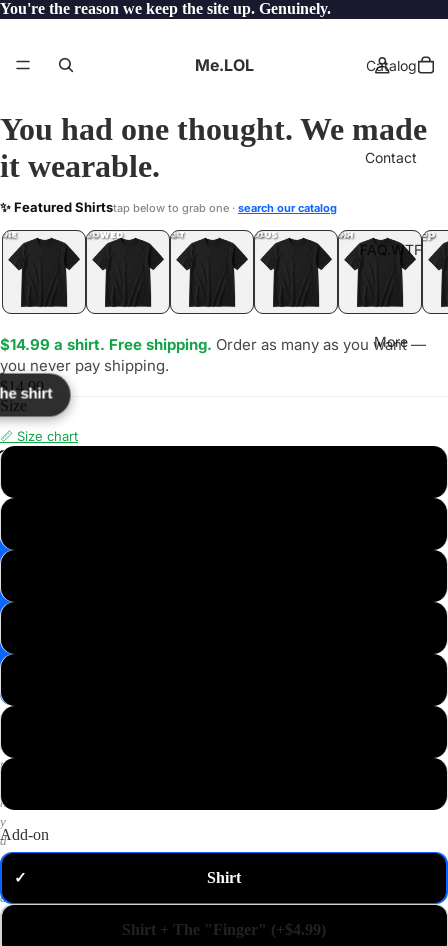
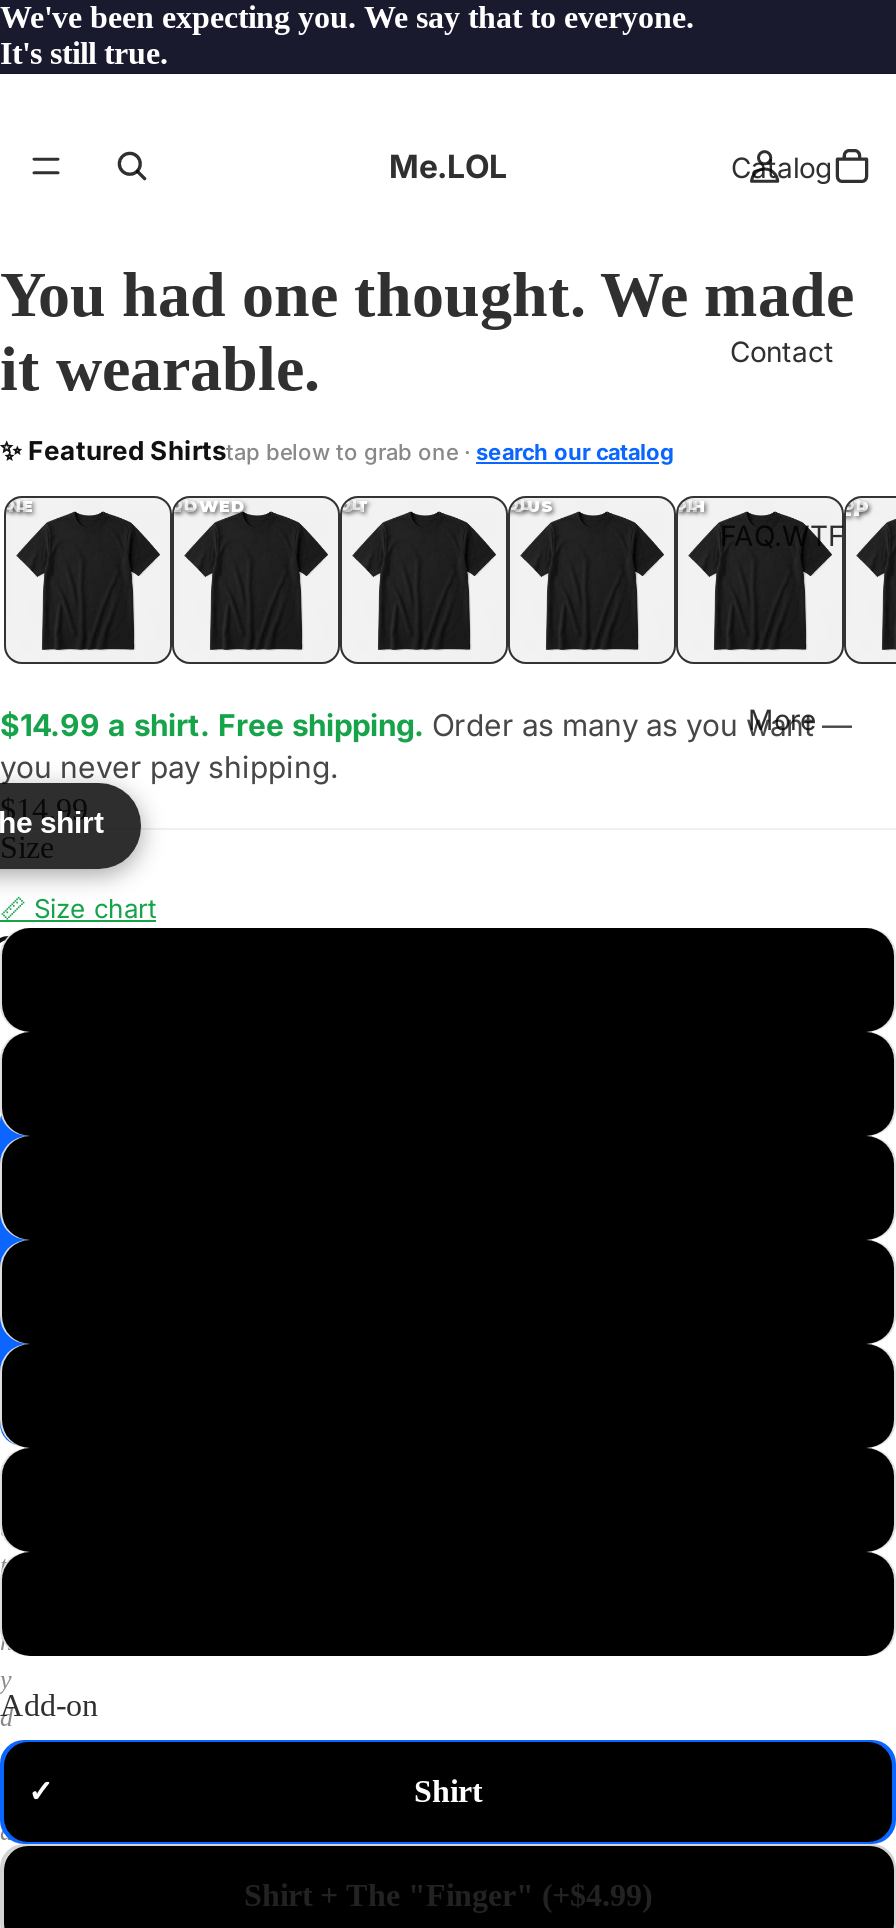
[0,0,331,17] You're the reason we keep the site up. Genuinely. -> [0,0,694,70] We've been expecting you. We say that to everyone. | It's still true.

